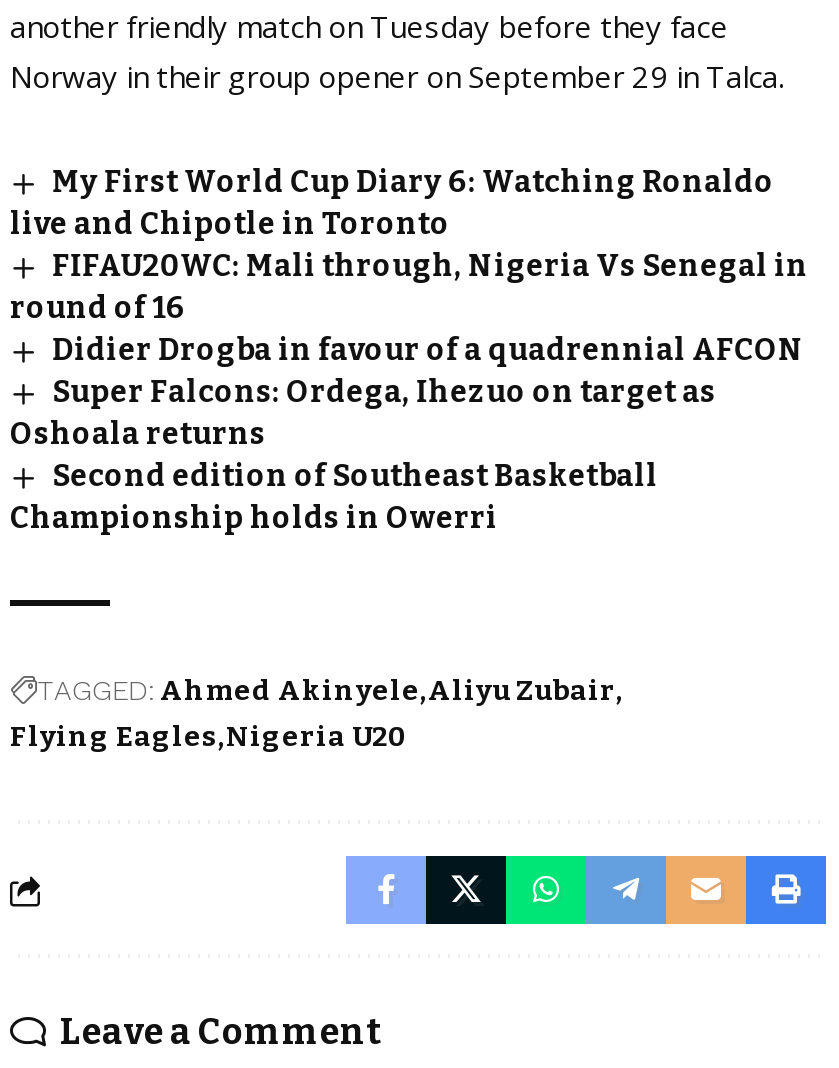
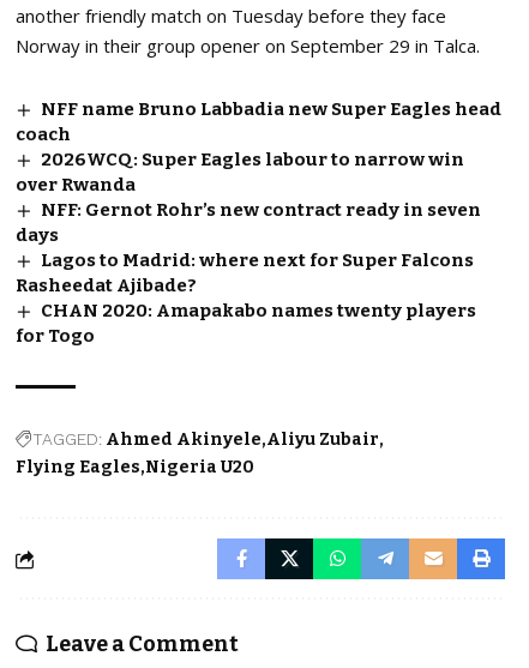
[10,164,808,536] My First World Cup Diary 6: Watching Ronaldo | live and Chipotle in Toronto | FIFAU20WC: Mali through, Nigeria Vs Senegal in | round of 16 | Didier Drogba in favour of a quadrennial AFCON | Super Falcons: Ordega, Ihezuo on target as | Oshoala returns | Second edition of Southeast Basketball | Championship holds in Owerri -> [16,98,502,347] NFF name Bruno Labbadia new Super Eagles head | coach | 2026WCQ: Super Eagles labour to narrow win | over Rwanda | NFF: Gernot Rohr’s new contract ready in seven | days | Lagos to Madrid: where next for Super Falcons | Rasheedat Ajibade? | CHAN 2020: Amapakabo names twenty players | for Togo

